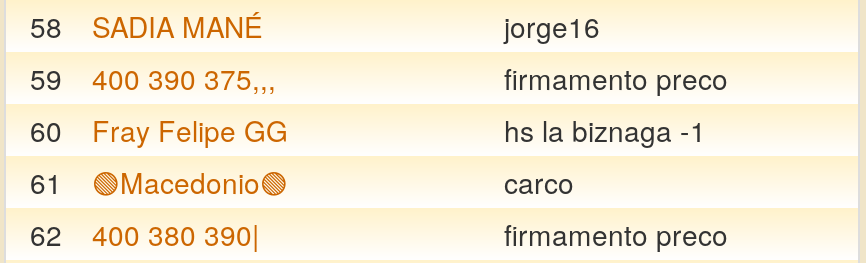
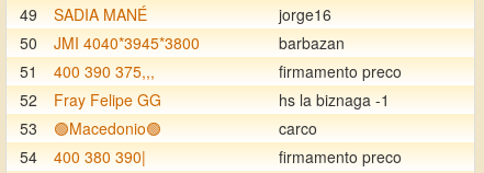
[30,6,262,46] 58 SADIA MANÉ -> [20,3,147,25] 49 SADIA MANÉ
[30,58,62,98] 59 -> [20,32,345,82] 50 | JMI 4040*3945*3800 | barbazan | 51
[30,110,288,150] 60 Fray Felipe GG -> [20,89,161,111] 52 Fray Felipe GG
[30,162,62,202] 61 -> [20,117,37,139] 53
[30,214,62,254] 62 -> [20,146,37,168] 54

